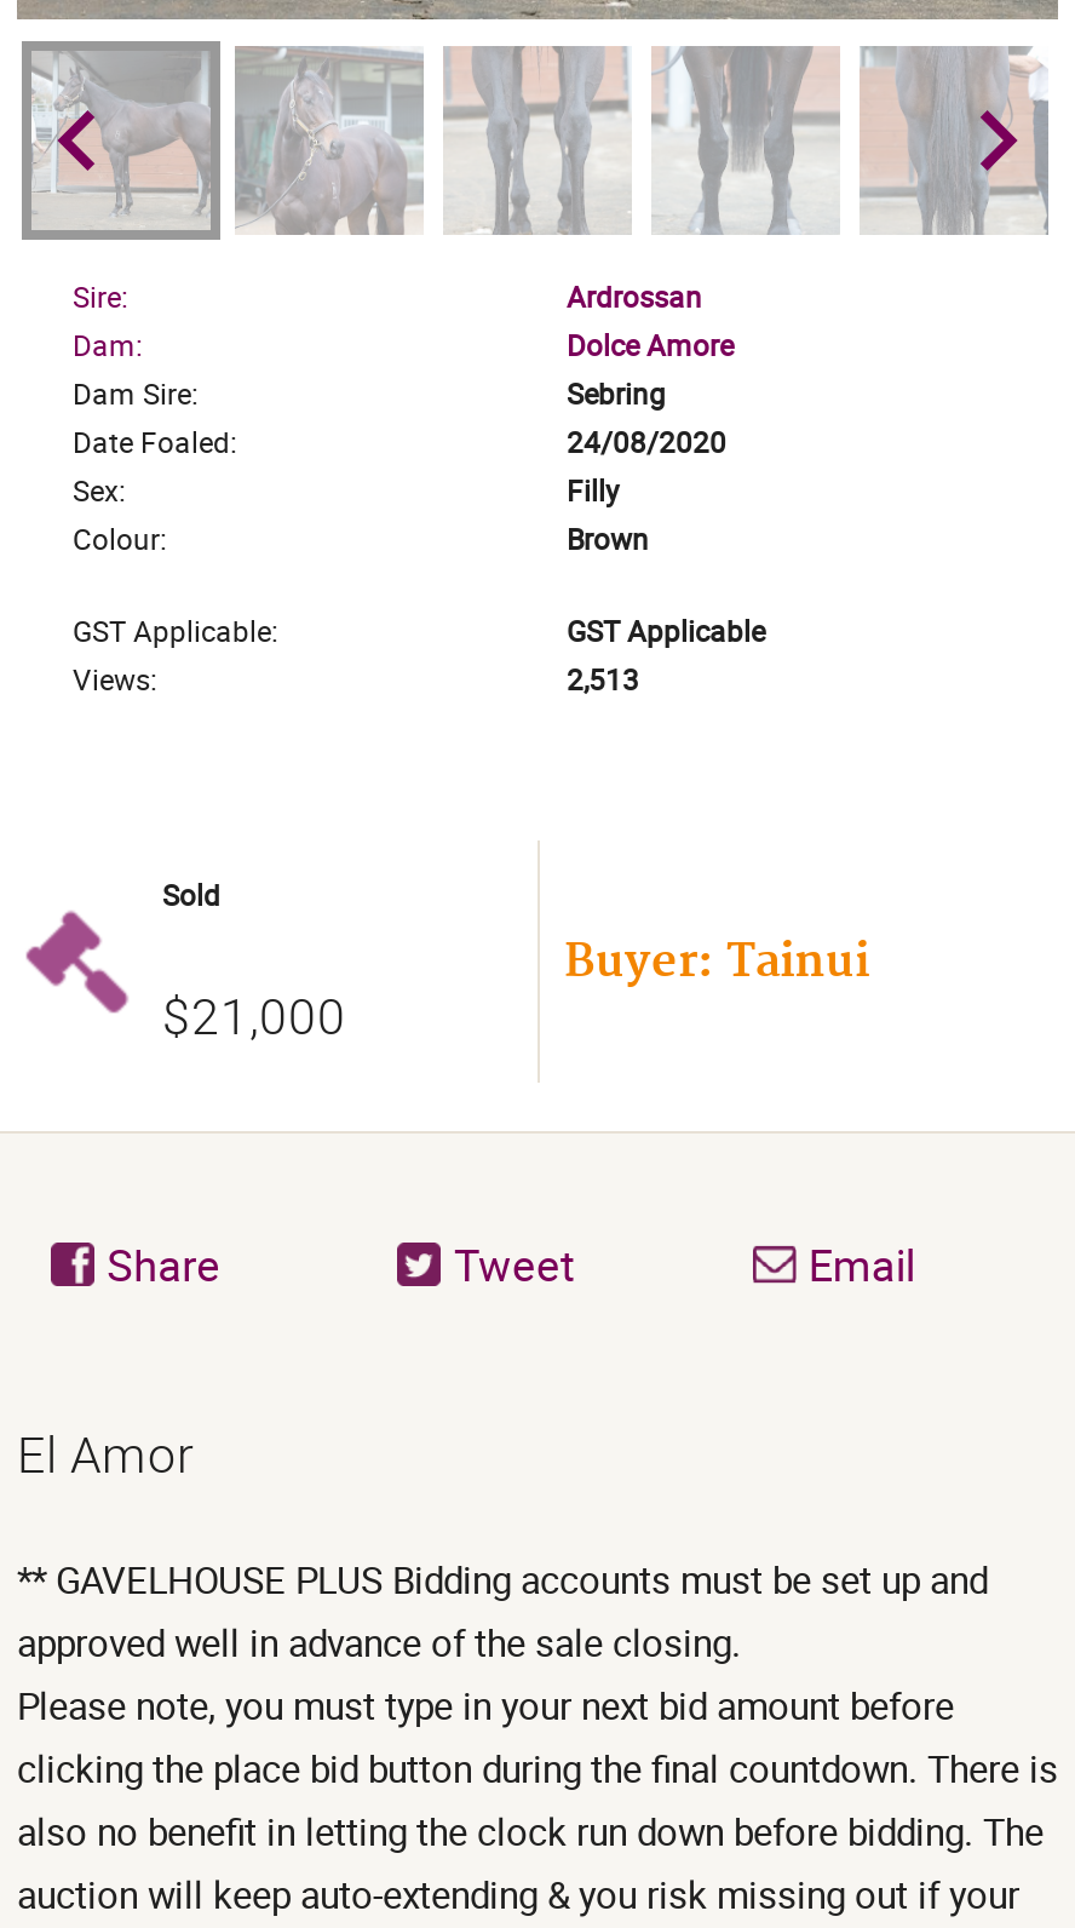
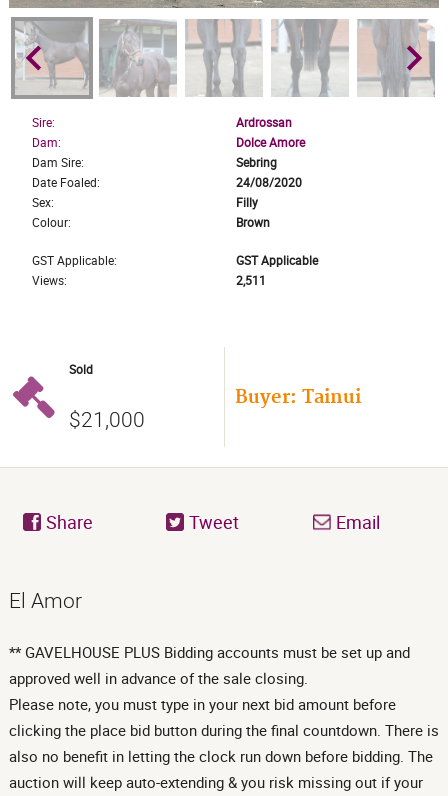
[567,659,639,698] 2,513 -> [236,272,266,288] 2,511

